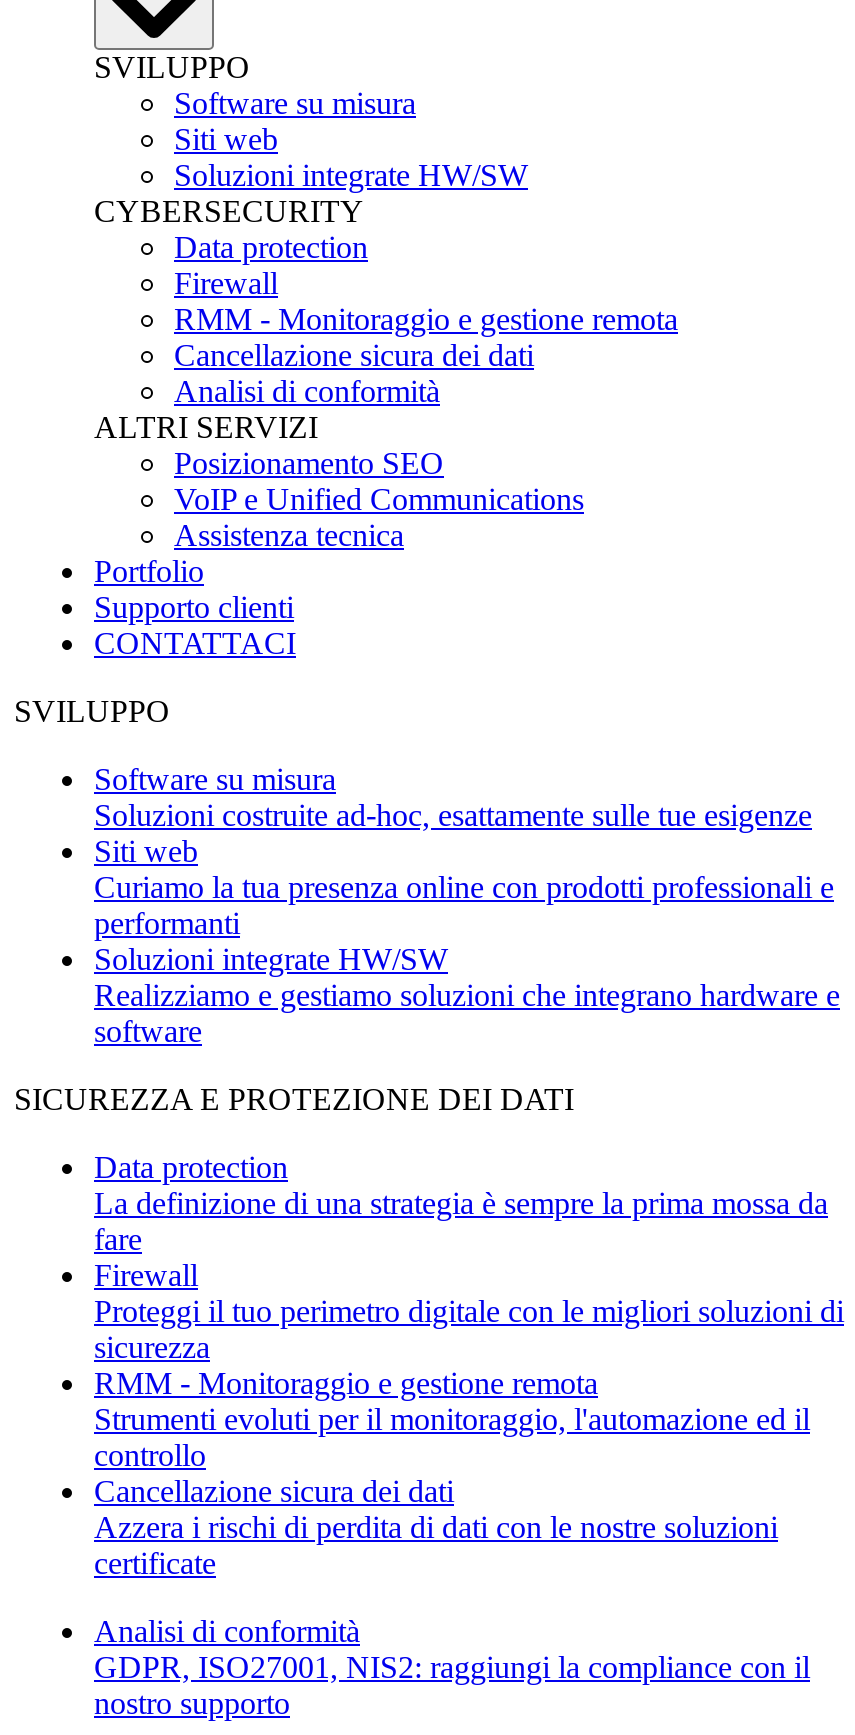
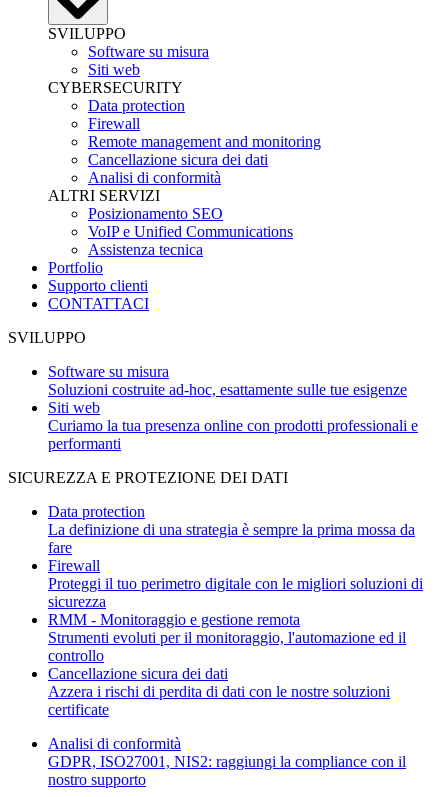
[174,158,528,192] Soluzioni integrate HW/SW -> none
[174,302,678,336] RMM - Monitoraggio e gestione remota -> [88,133,321,150] Remote management and monitoring
[94,942,840,1048] Soluzioni integrate HW/SW | Realizziamo e gestiamo soluzioni che integrano hardware e | software -> none

